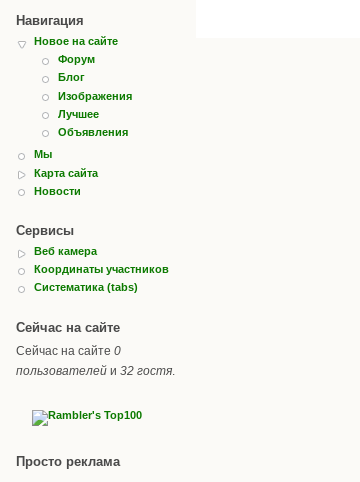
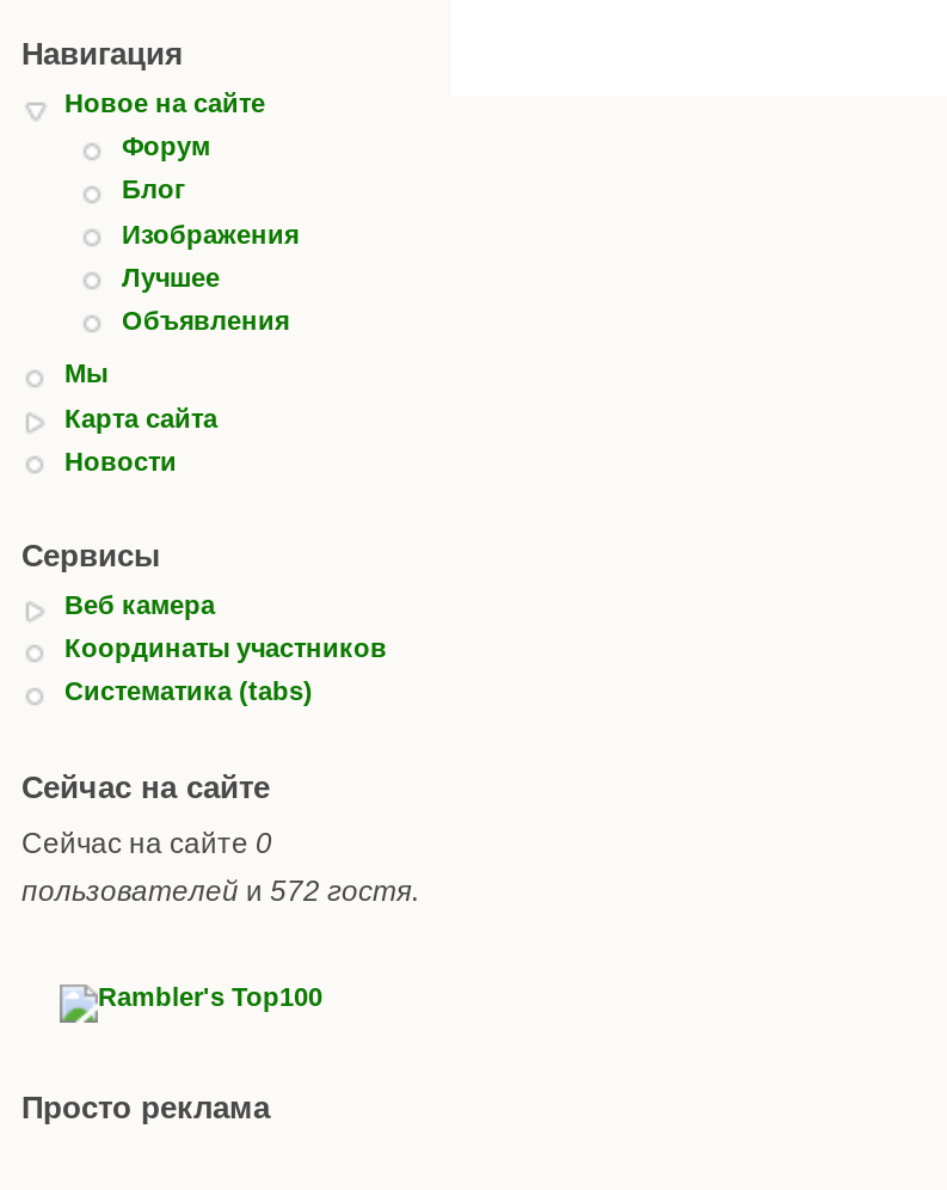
[16,364,175,378] пользователей и 32 гостя. -> [21,874,418,908] пользователей и 572 гостя.

